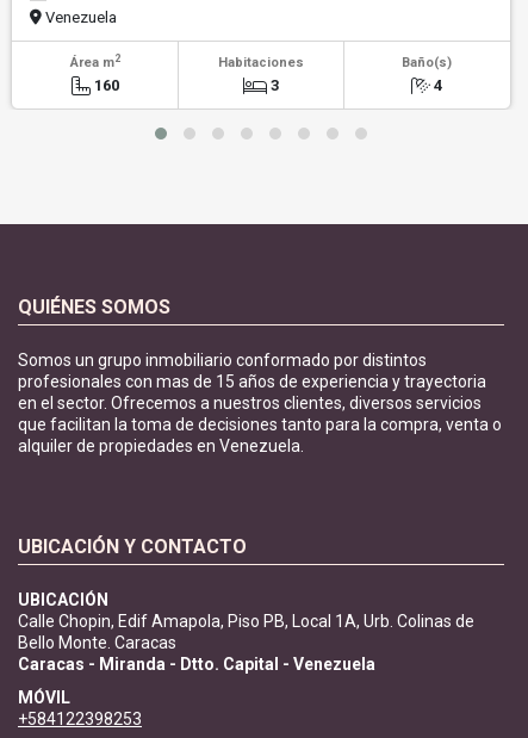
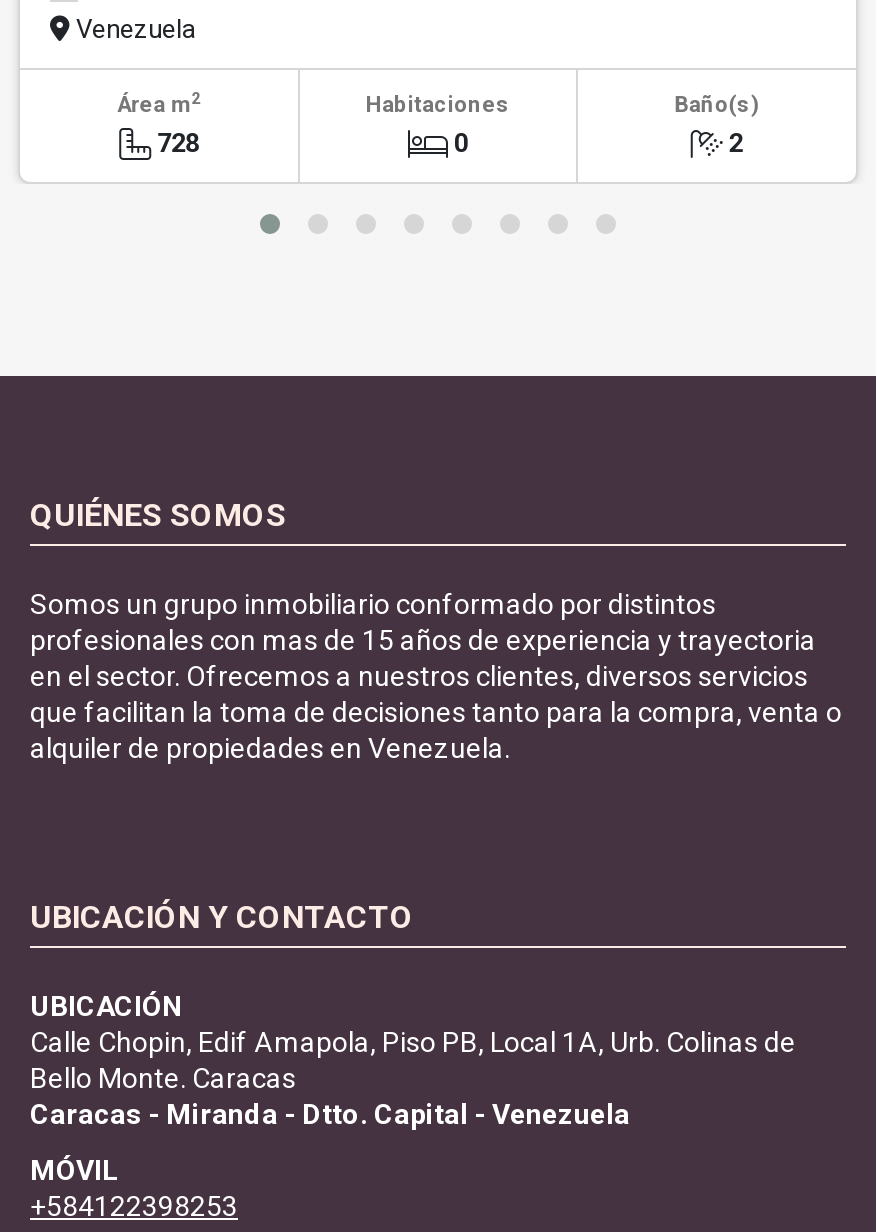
[94,77,119,95] 160 -> [157,129,199,159] 728
[271,77,279,95] 3 -> [454,129,468,159] 0
[434,77,443,95] 4 -> [729,129,743,159] 2

